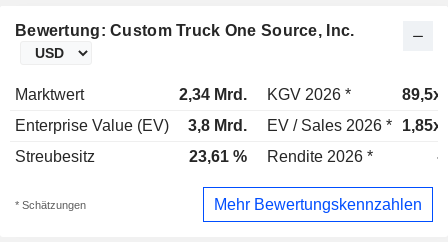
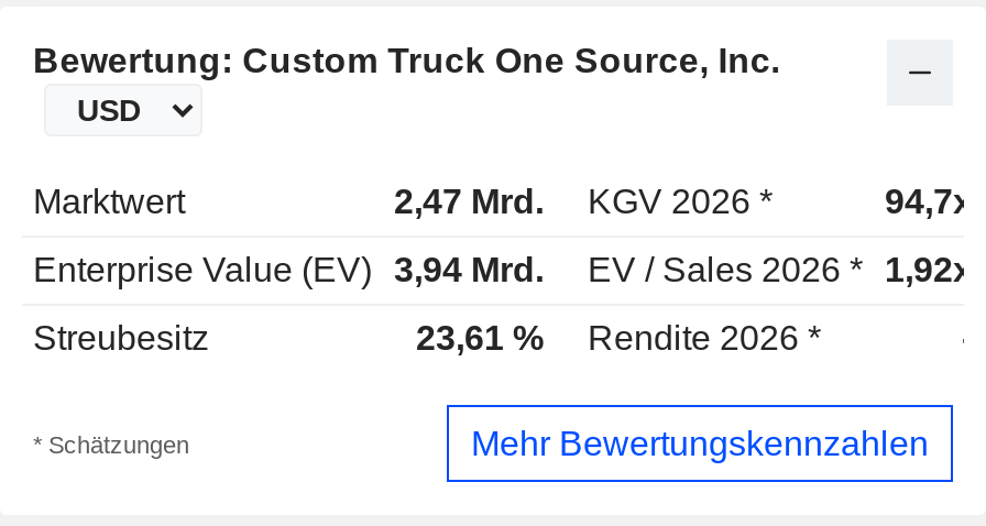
[179,86,351,103] 2,34 Mrd. KGV 2026 * -> [394,183,773,220] 2,47 Mrd. KGV 2026 *
[402,86,442,103] 89,5x -> [885,183,973,220] 94,7x
[15,117,442,134] Enterprise Value (EV) | 3,8 Mrd. | EV / Sales 2026 * 1,85x -> [33,251,973,288] Enterprise Value (EV) 3,94 Mrd. | EV / Sales 2026 * 1,92x

